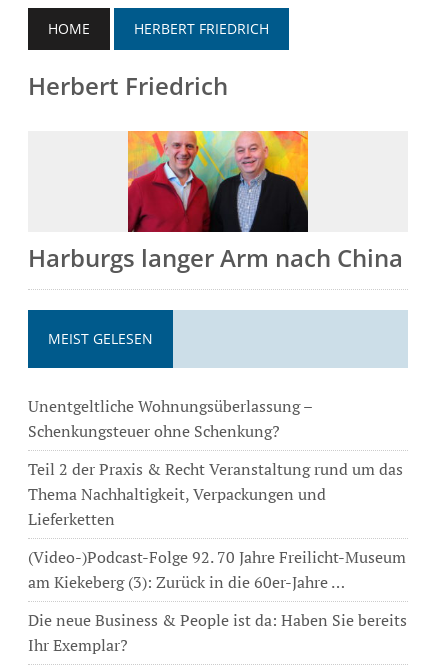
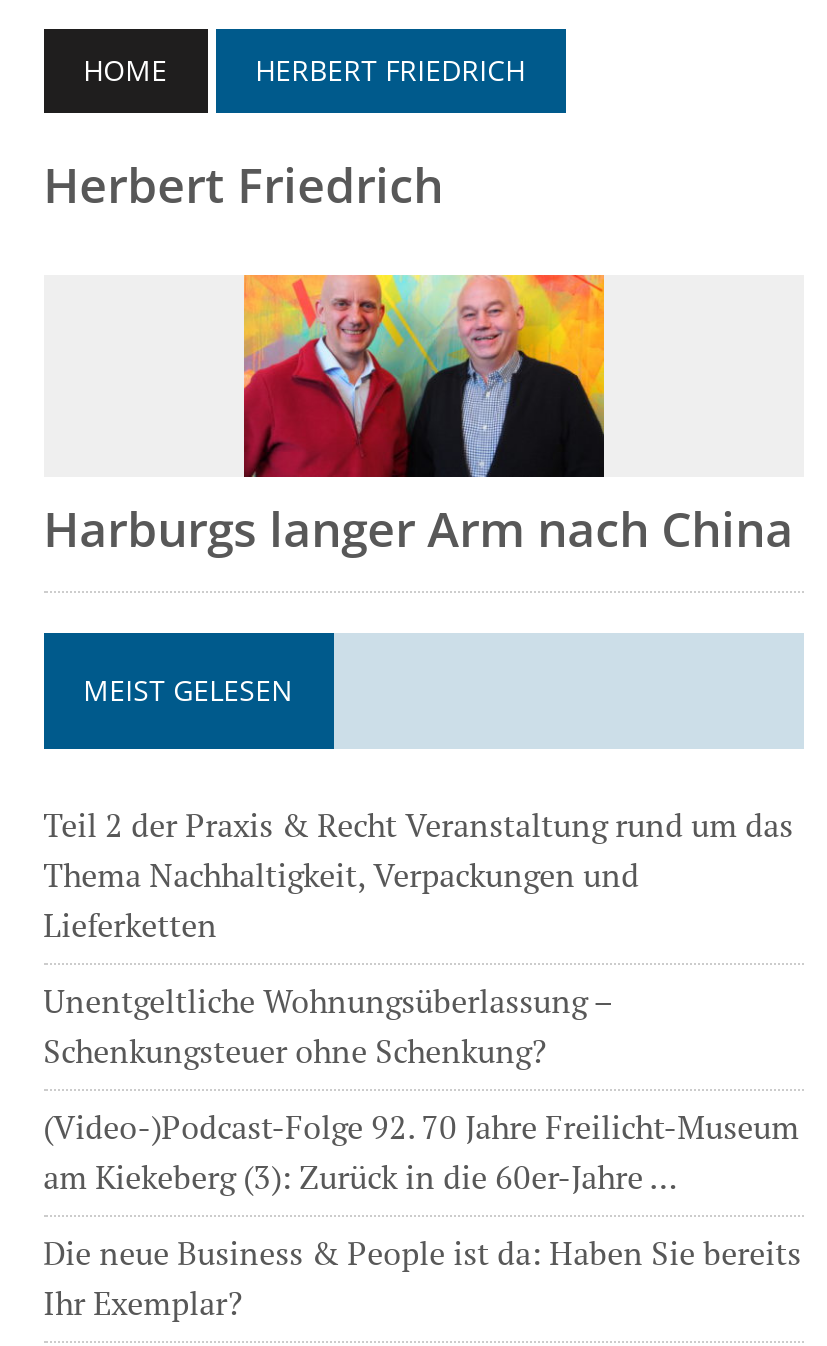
moved [28,395,312,442] -> [43,979,611,1073]: Unentgeltliche Wohnungsüberlassung – | Schenkungsteuer ohne Schenkung?
moved [28,458,403,530] -> [43,803,793,947]: Teil 2 der Praxis & Recht Veranstaltung rund um das | Thema Nachhaltigkeit, Verpackungen und | Lieferketten

